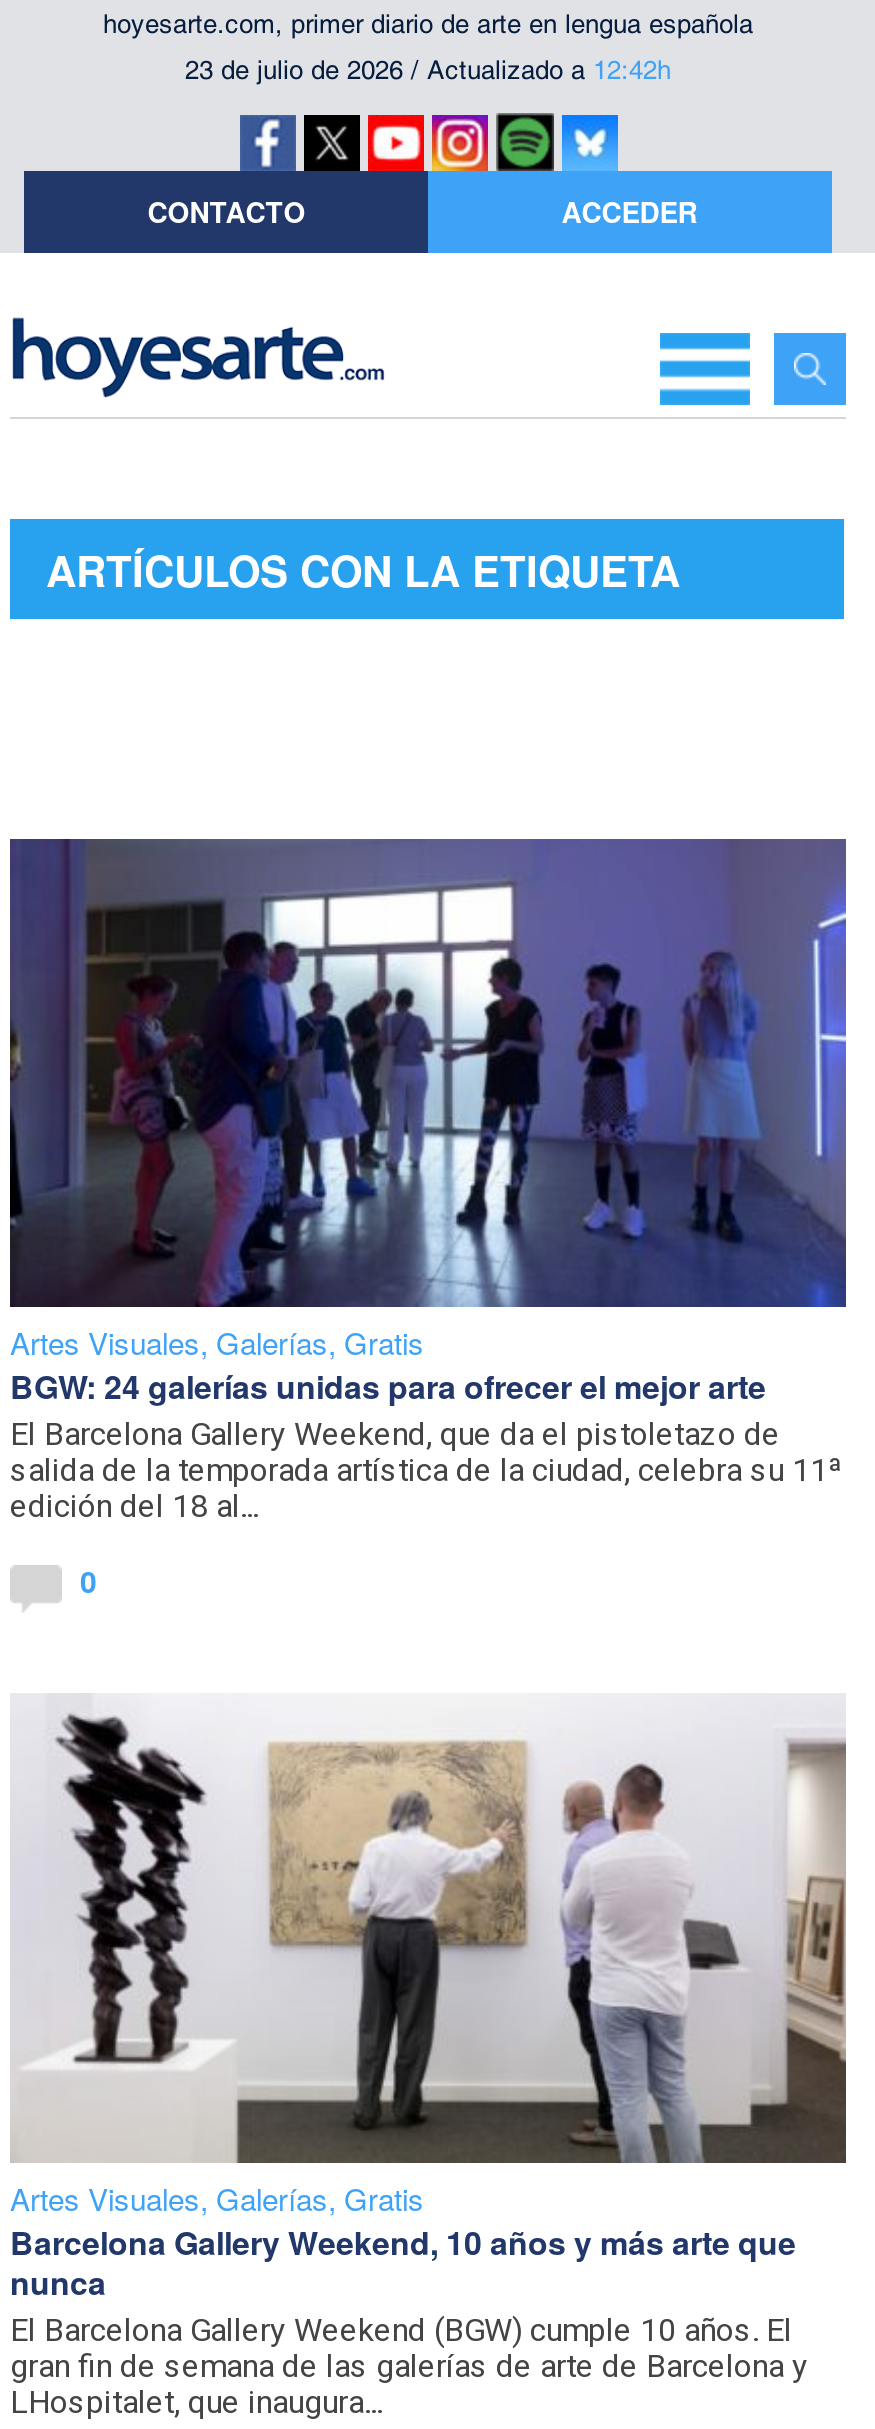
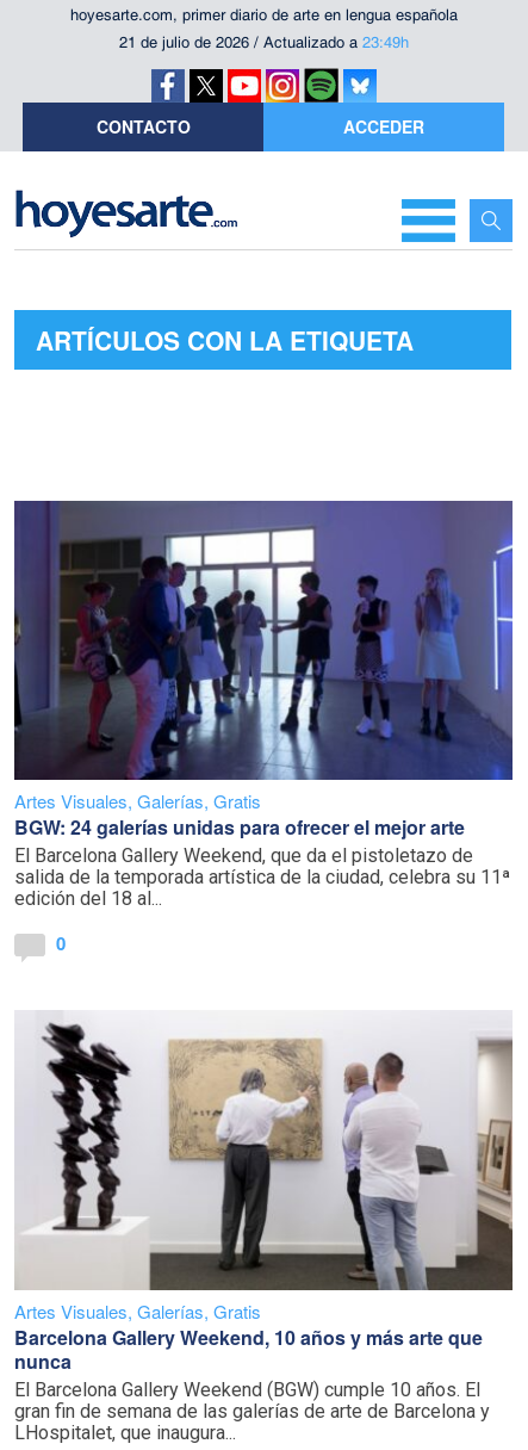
[185,55,671,85] 23 de julio de 2026 / Actualizado a 12:42h -> [119,33,408,51] 21 de julio de 2026 / Actualizado a 23:49h

